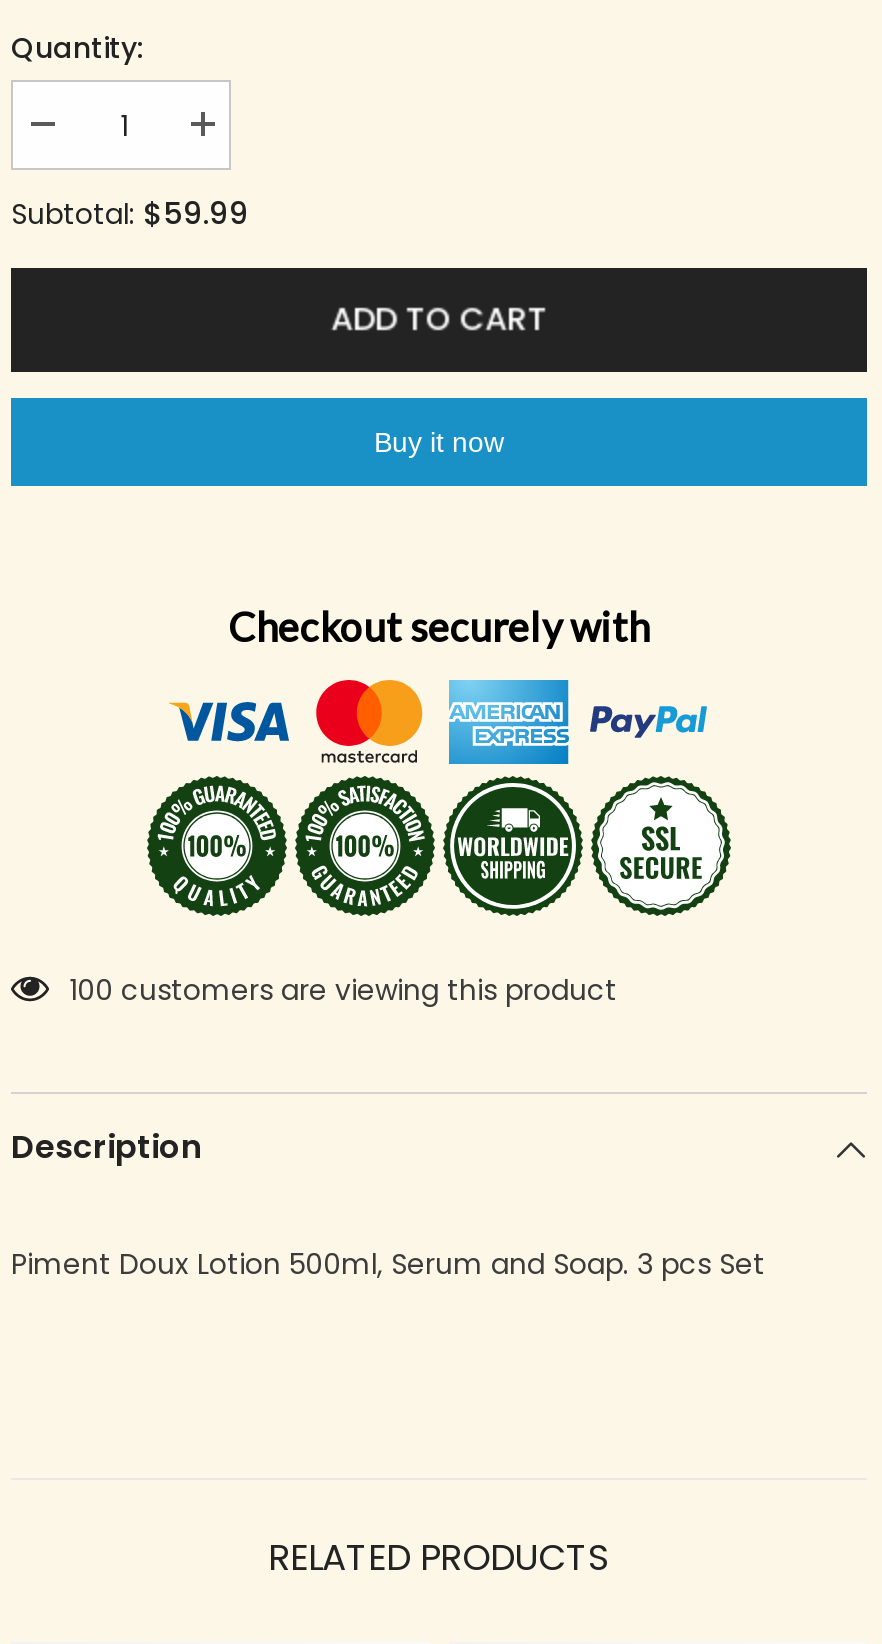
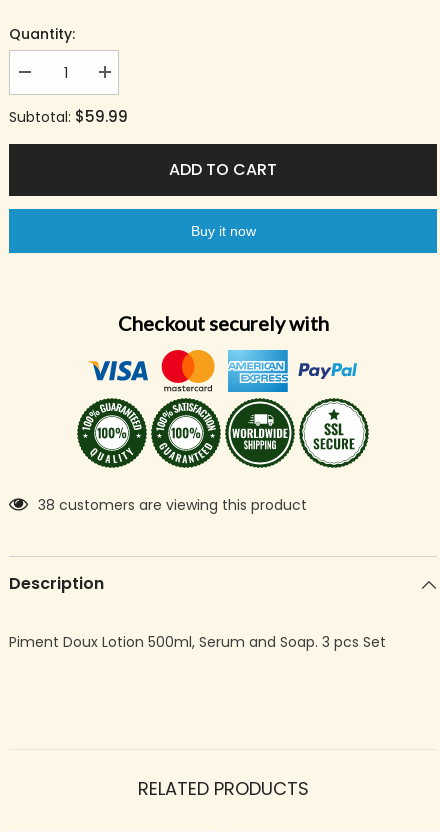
[69,970,617,1010] 100 customers are viewing this product -> [38,495,307,515] 38 customers are viewing this product

